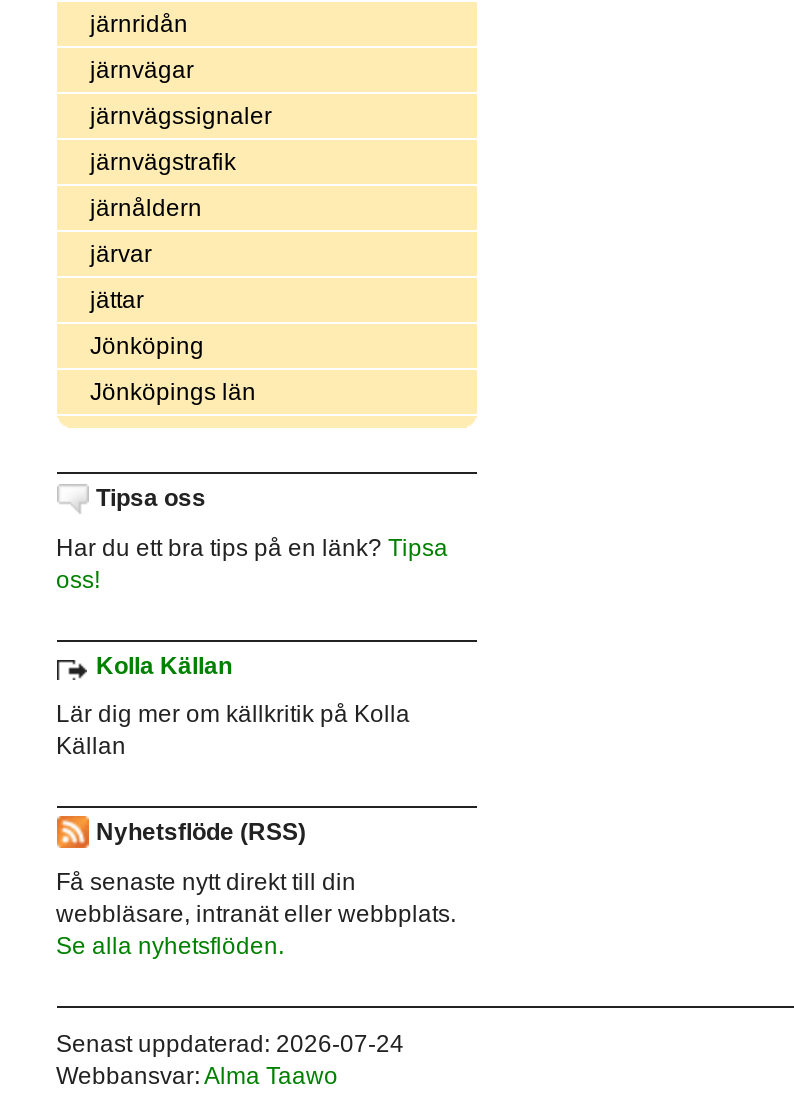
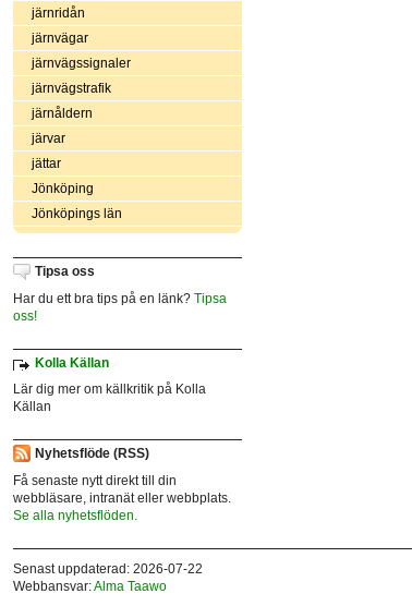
[56,1029,404,1057] Senast uppdaterad: 2026-07-24 -> [13,561,202,576] Senast uppdaterad: 2026-07-22

